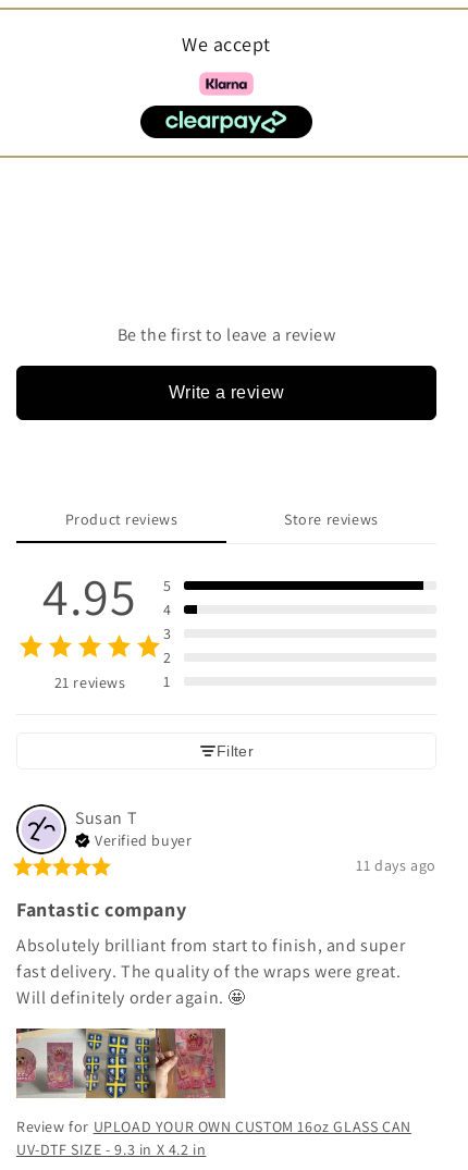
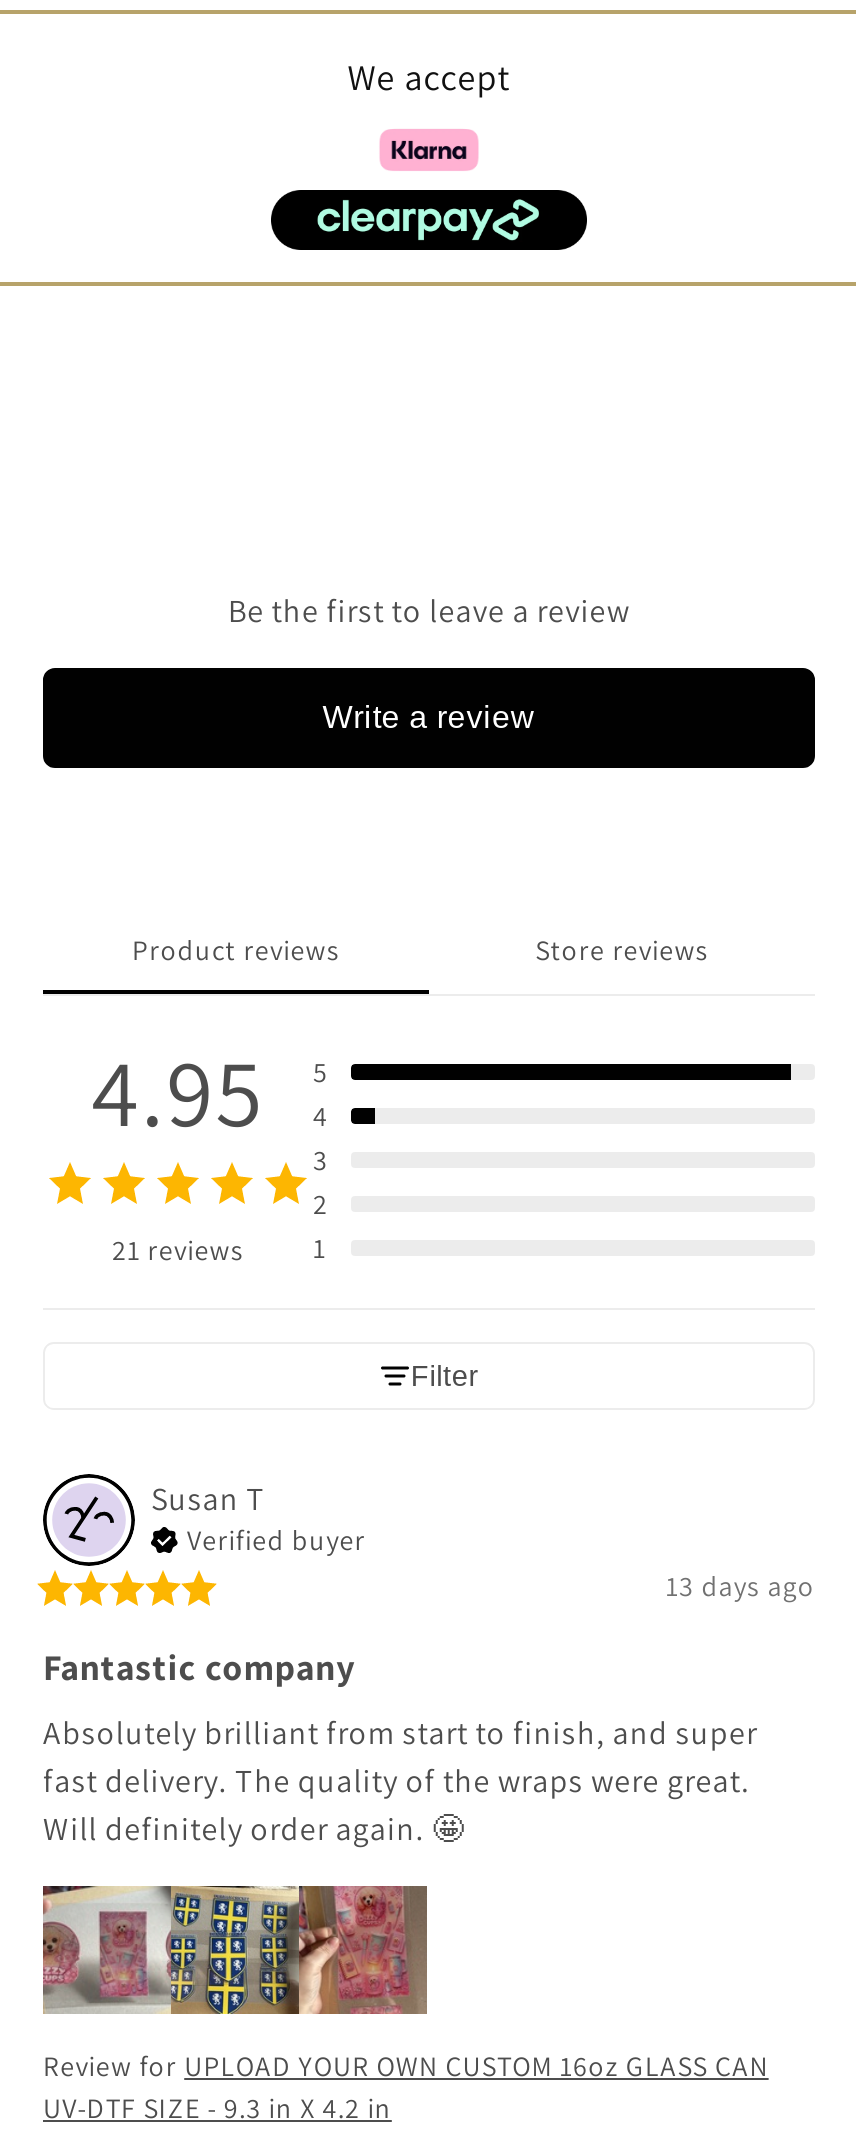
[356,855,436,875] 11 days ago -> [666,1568,815,1604] 13 days ago

